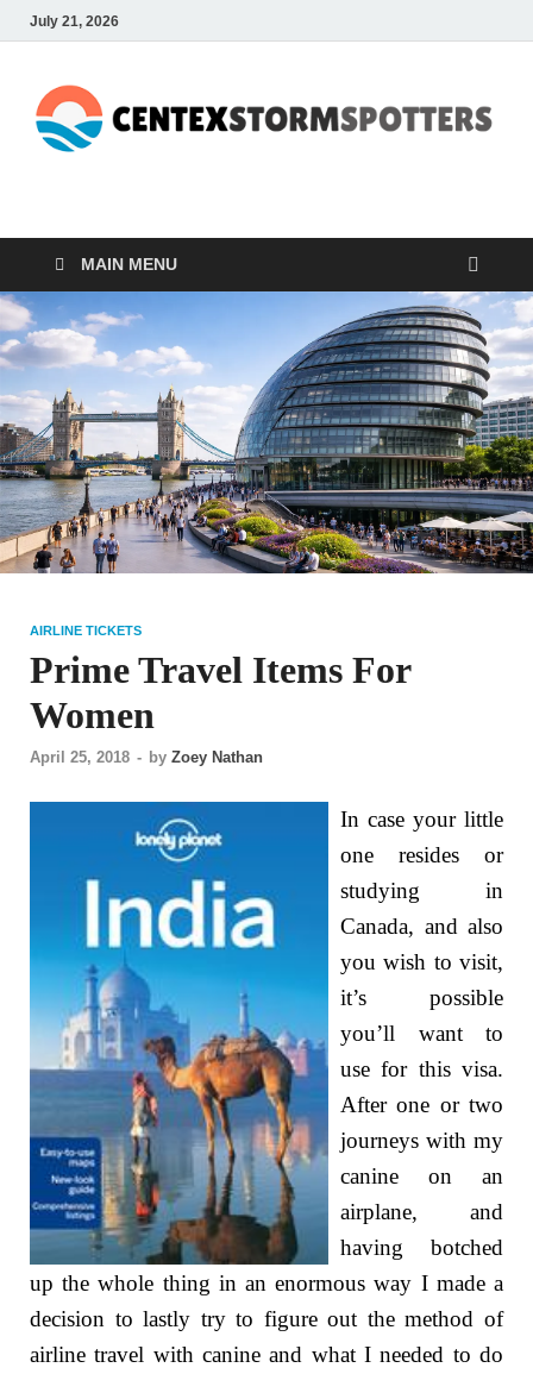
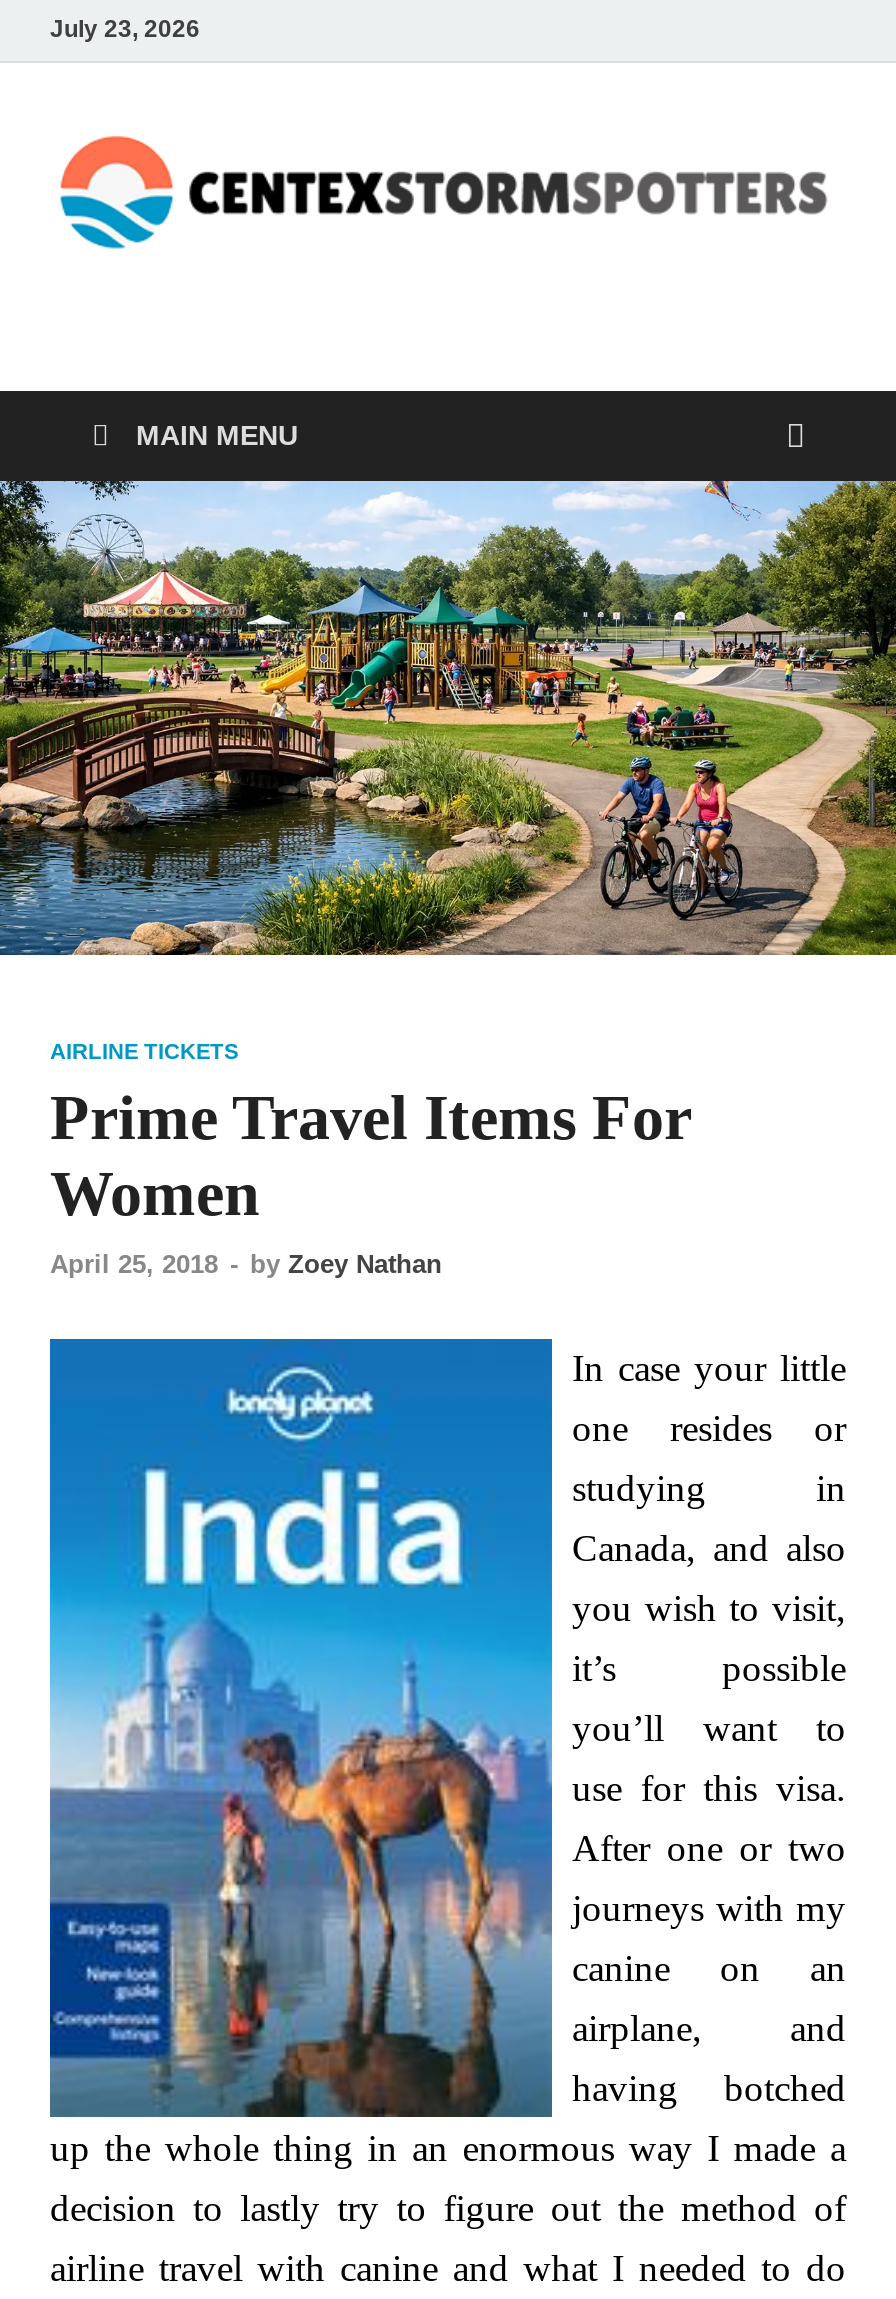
[30,12,119,29] July 21, 2026 -> [50,14,200,42] July 23, 2026
[4,290,529,575] [image] -> [6,479,890,957] [image]

